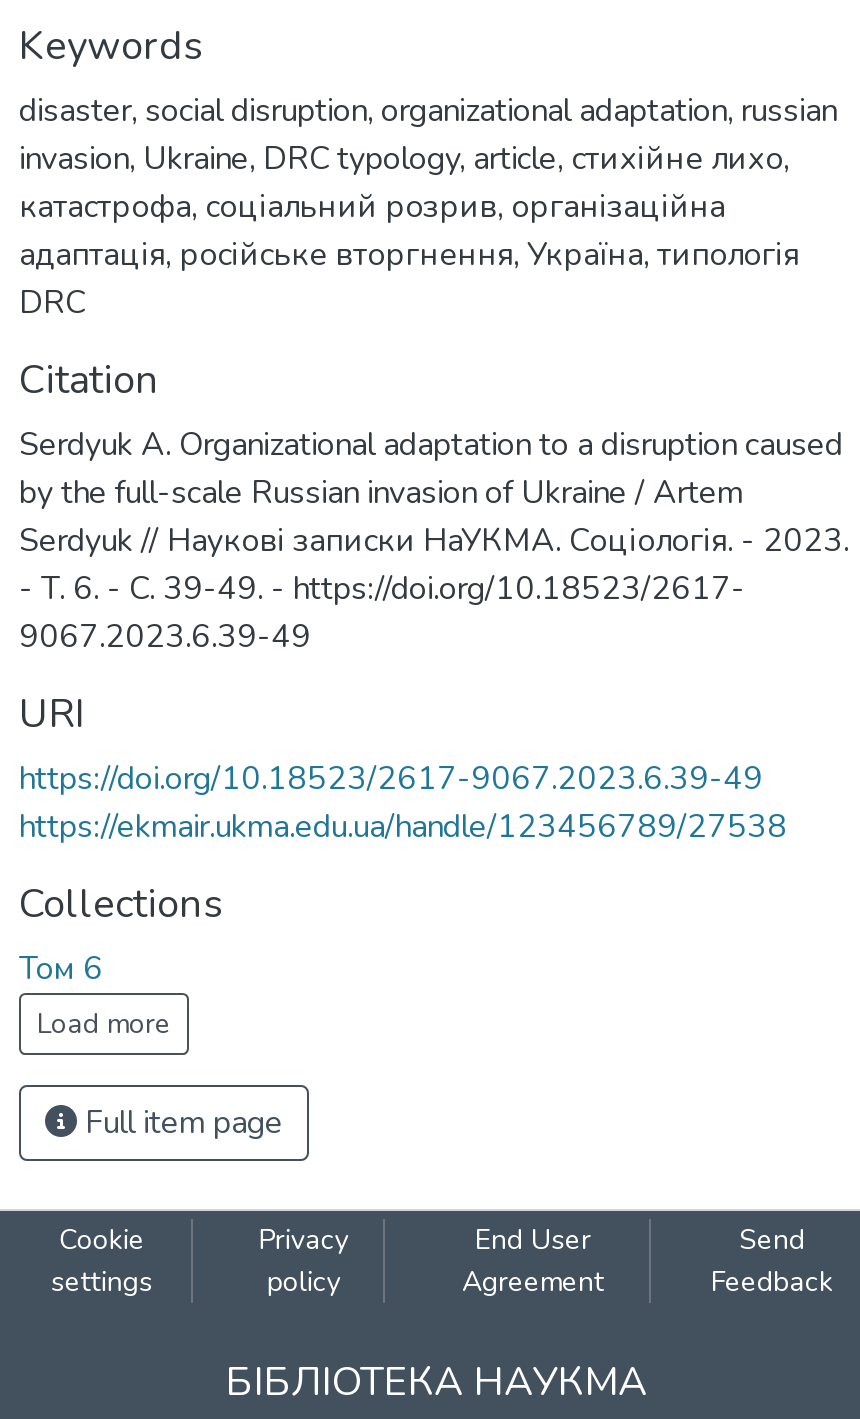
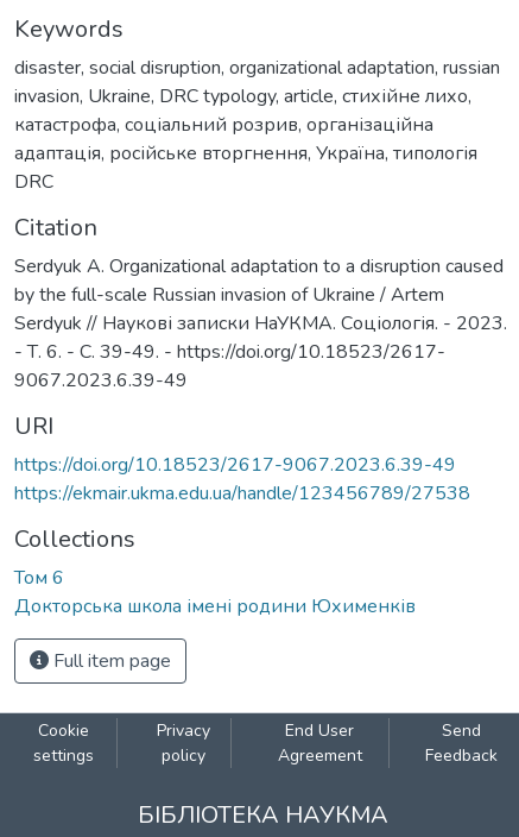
[37,1005,171,1043] Load more -> [14,593,416,619] Докторська школа імені родини Юхименків

